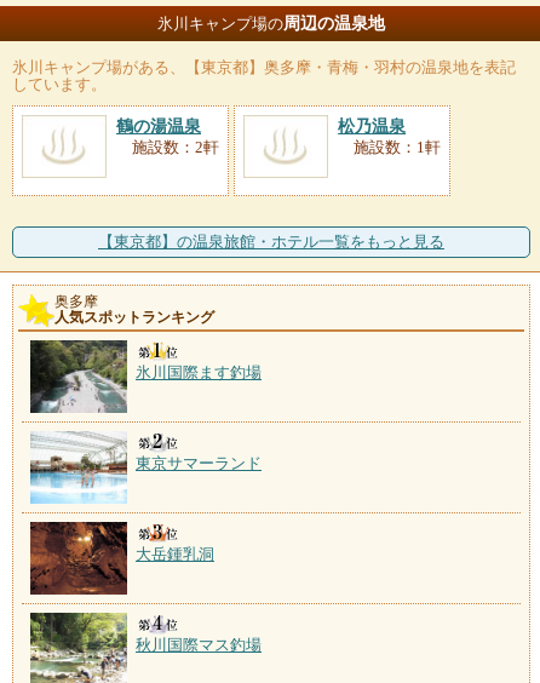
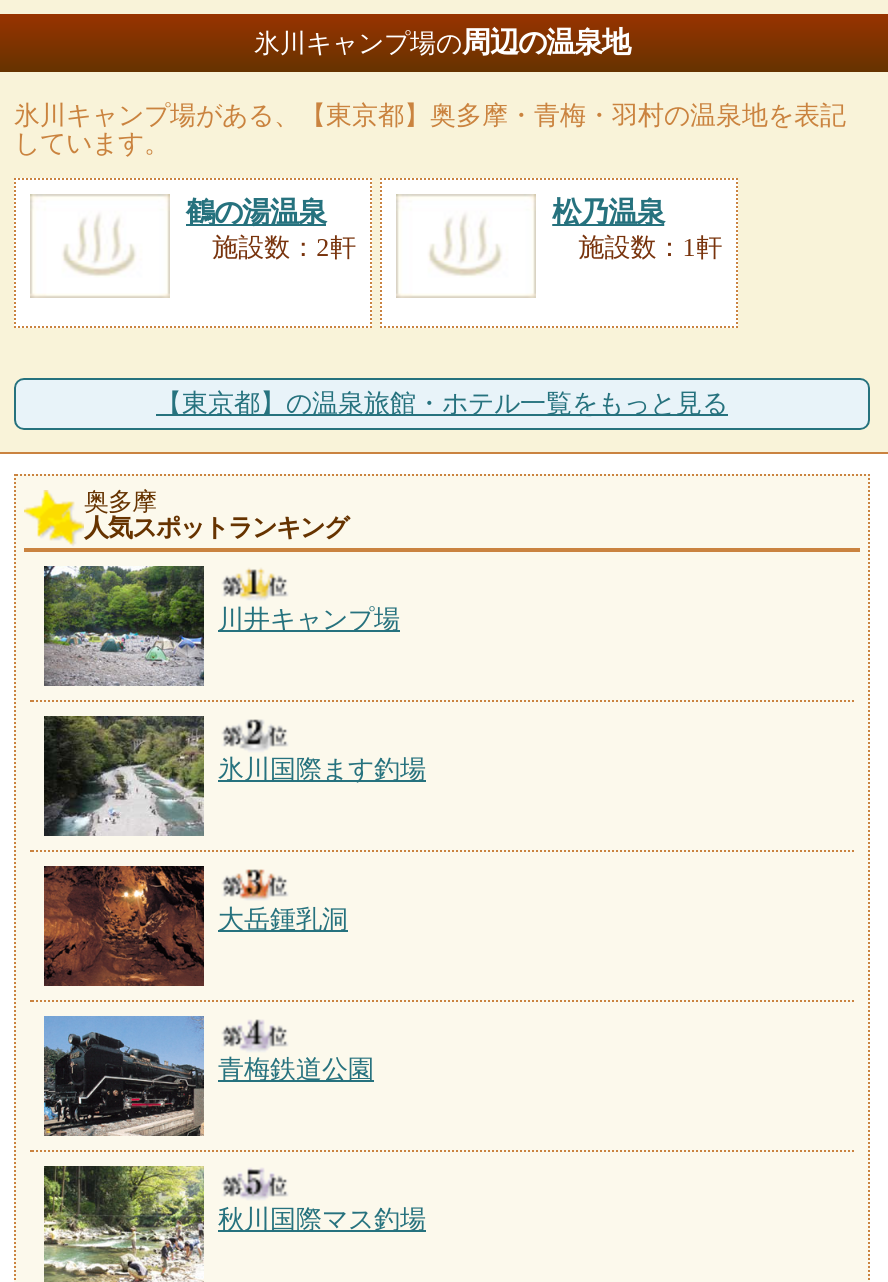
none -> [44,566,400,686] [image] | 川井キャンプ場
[29,431,262,504] [image] | 東京サマーランド -> none
none -> [42,1016,374,1136] [image] | 青梅鉄道公園

